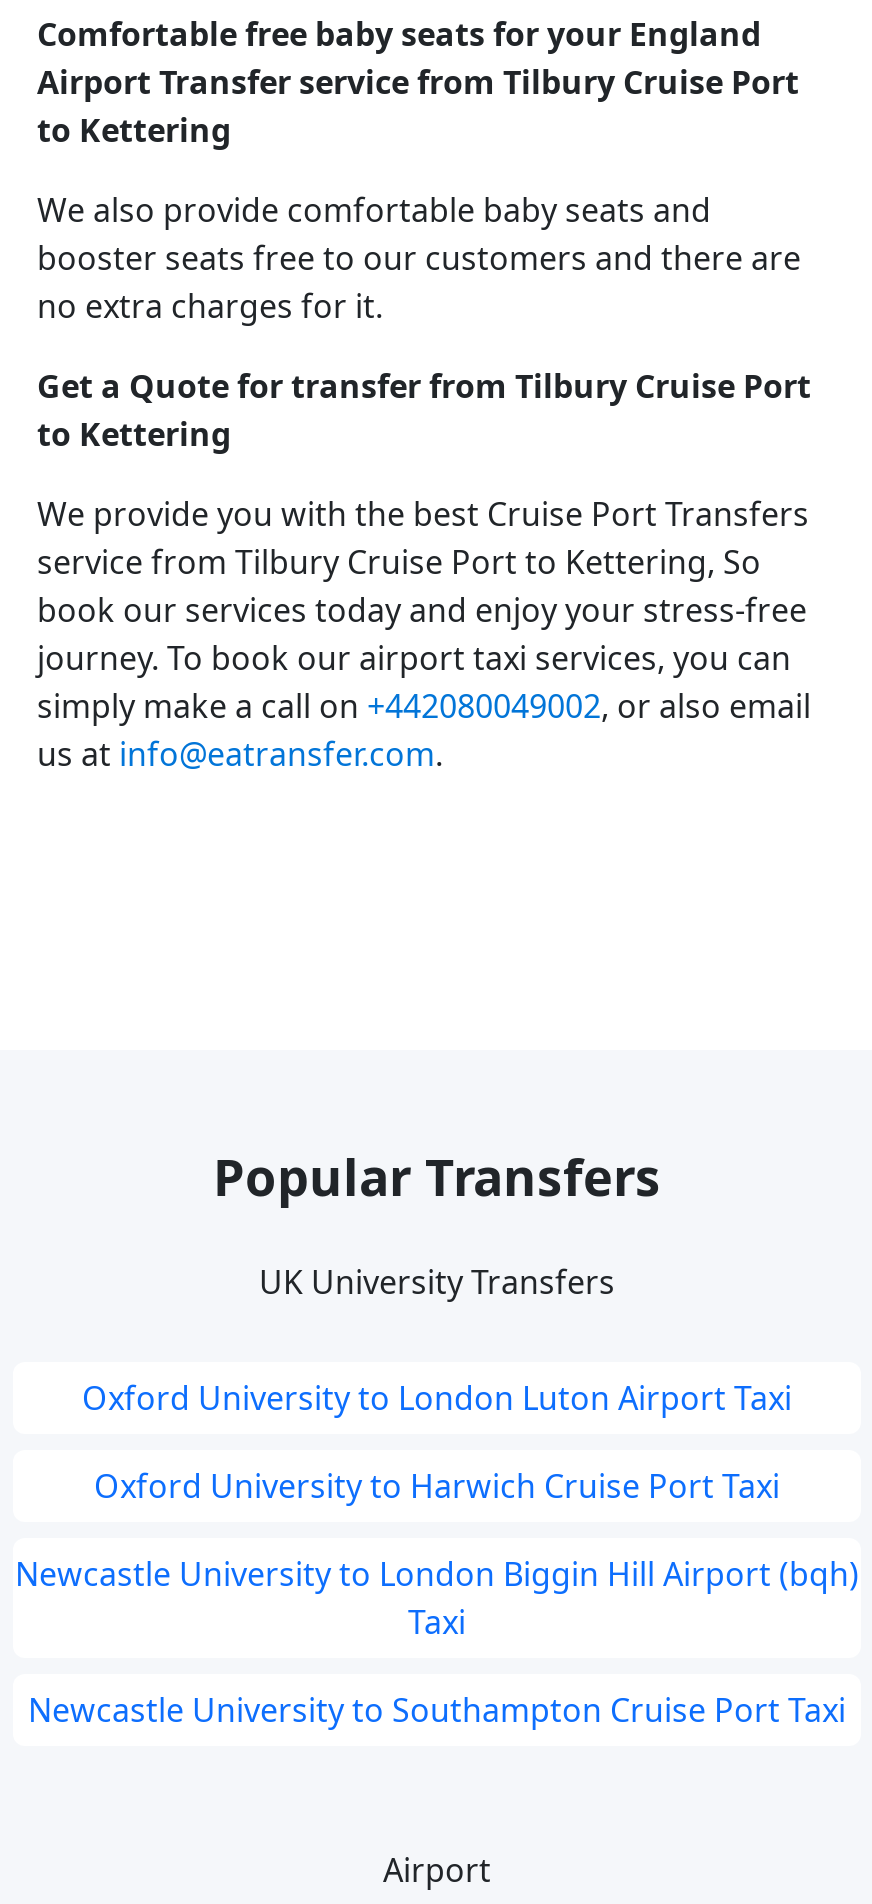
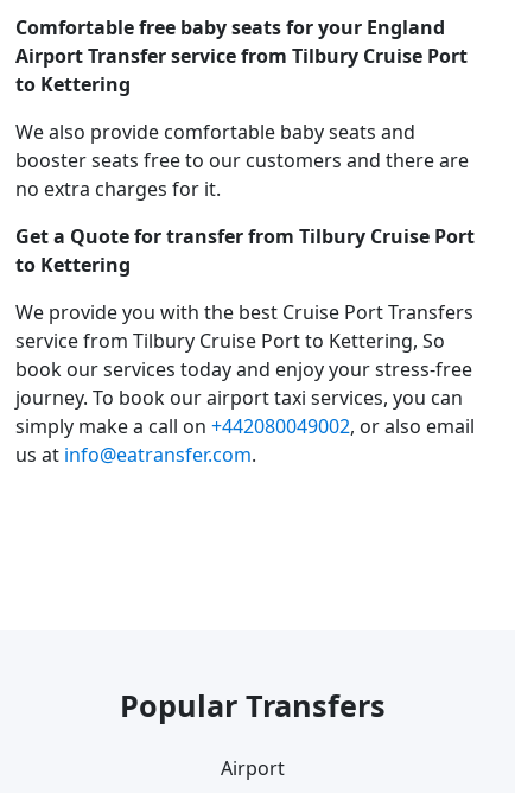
[15,1260,859,1732] UK University Transfers | Oxford University to London Luton Airport Taxi | Oxford University to Harwich Cruise Port Taxi | Newcastle University to London Biggin Hill Airport (bqh) | Taxi | Newcastle University to Southampton Cruise Port Taxi -> none

